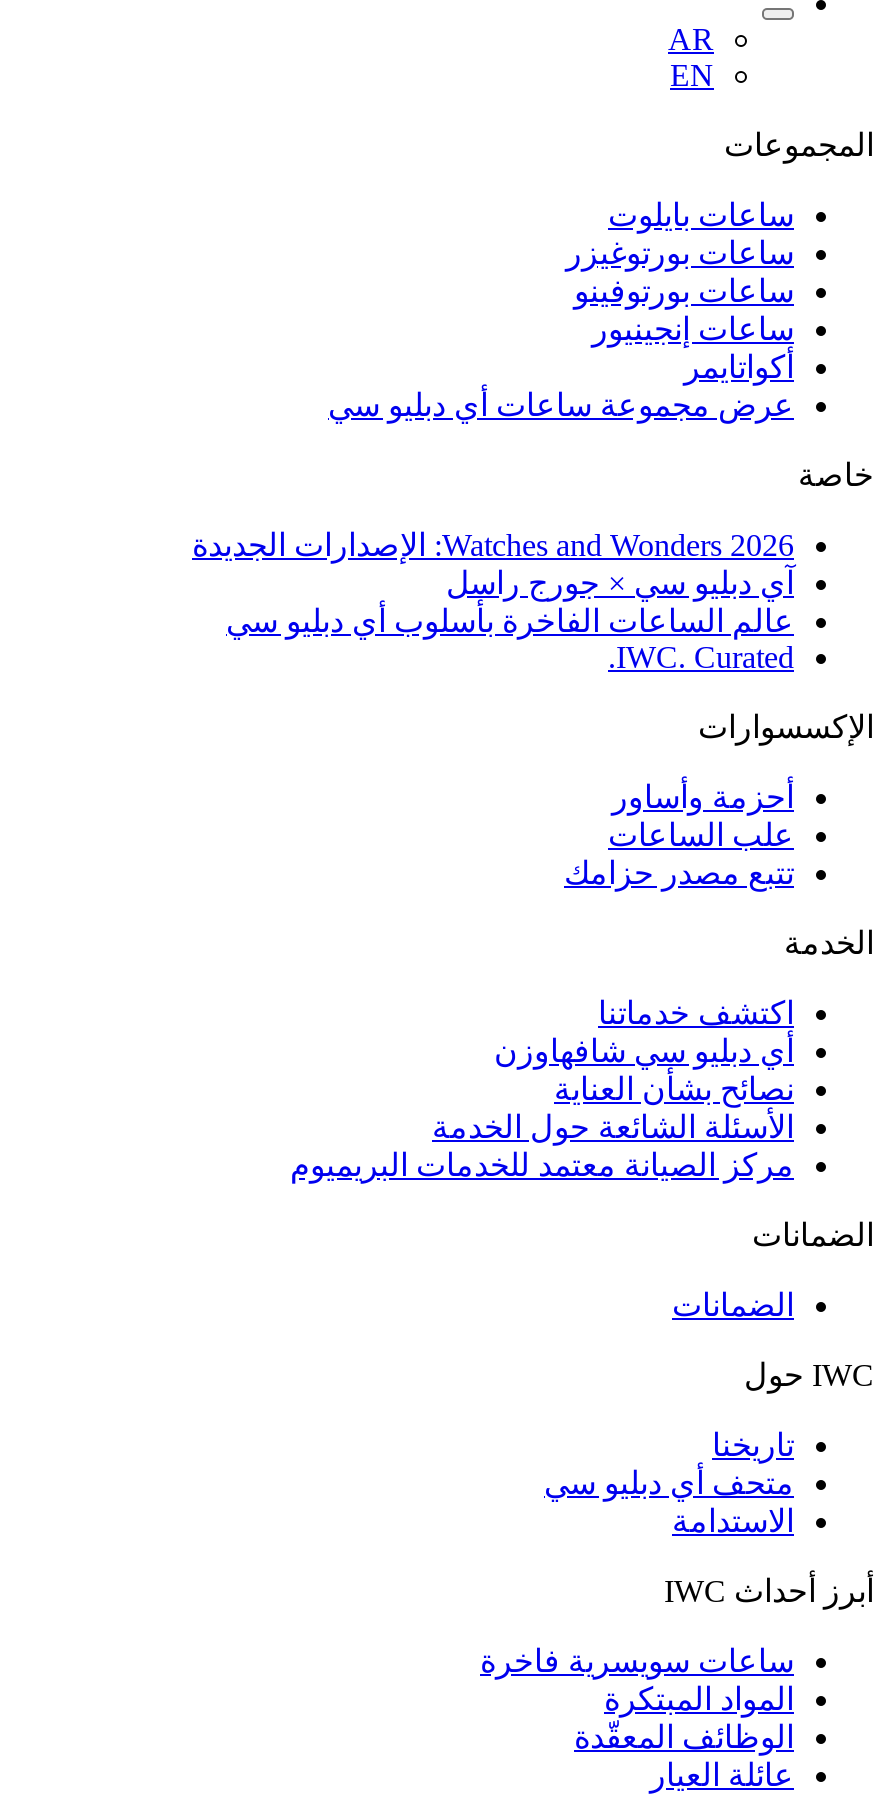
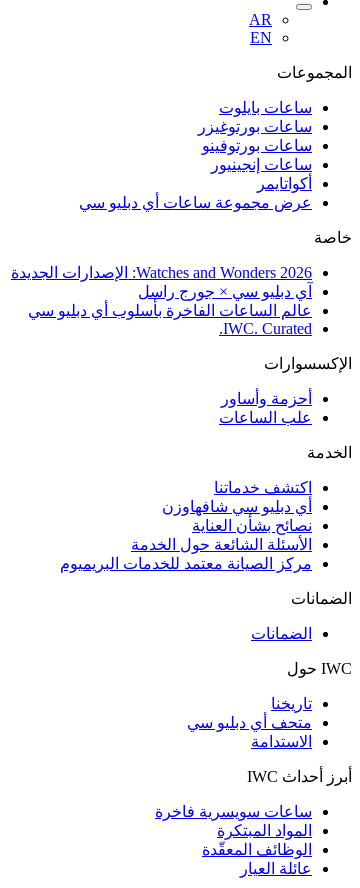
[564,857,794,891] تتبع مصدر حزامك -> none

